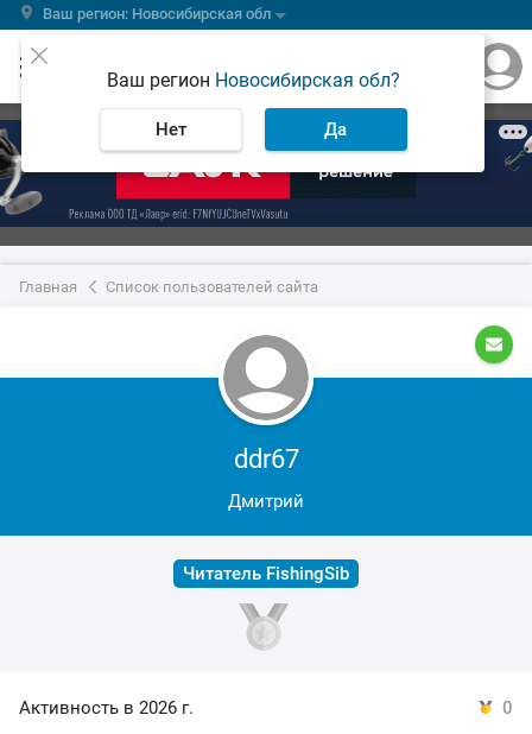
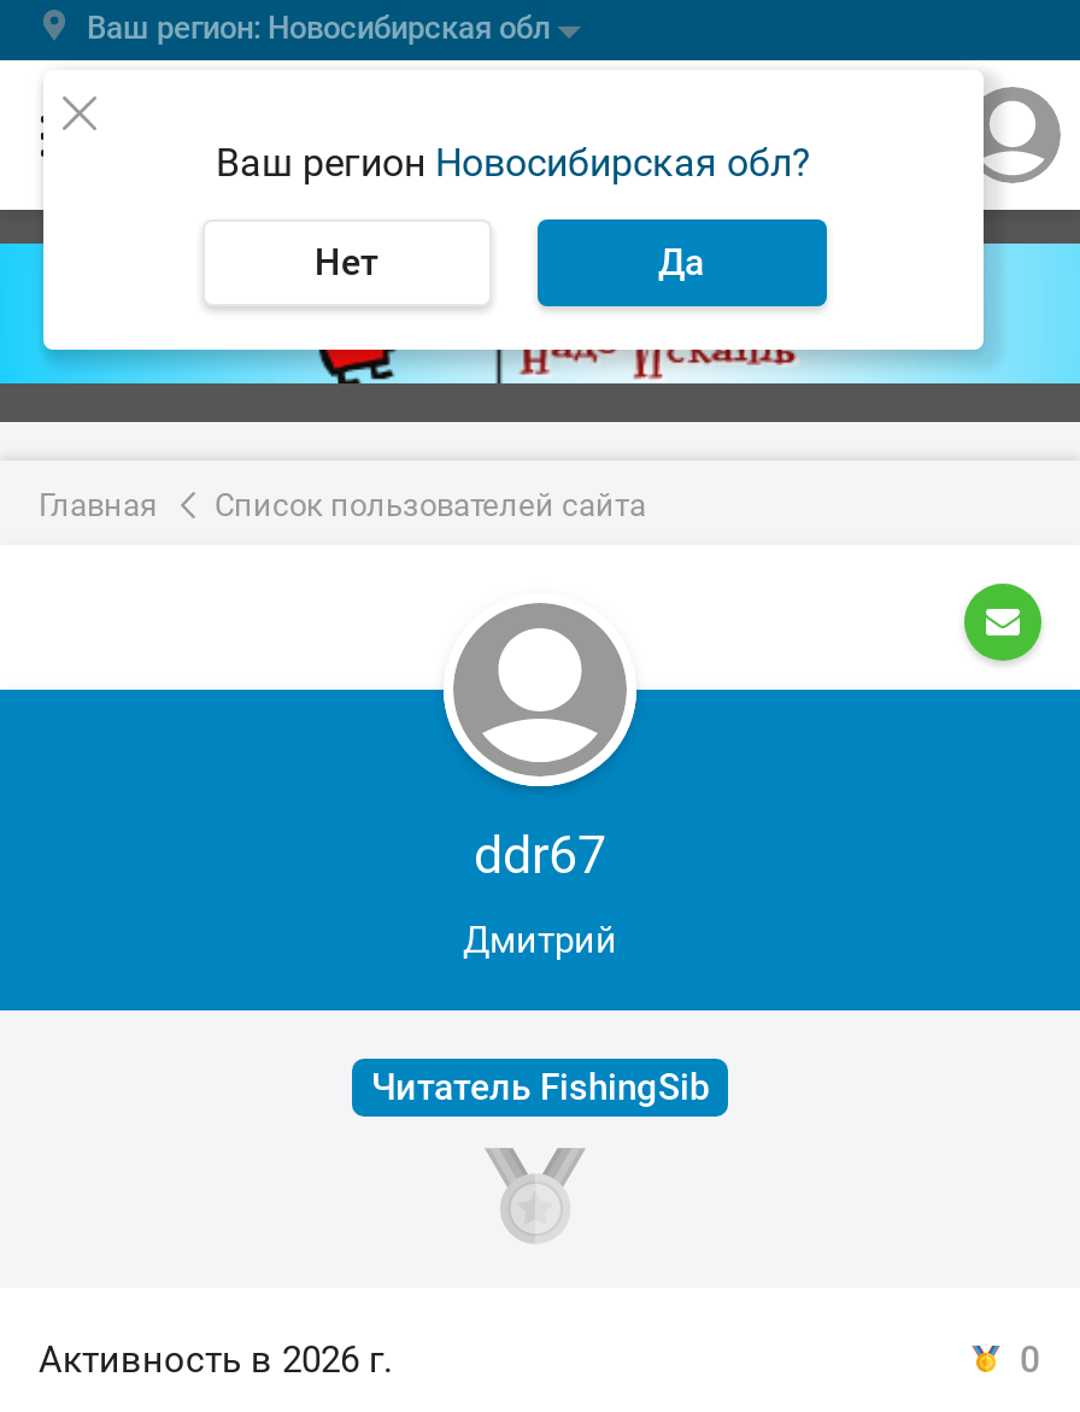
[4,120,528,227] [image] -> [7,241,1073,386] [image]

